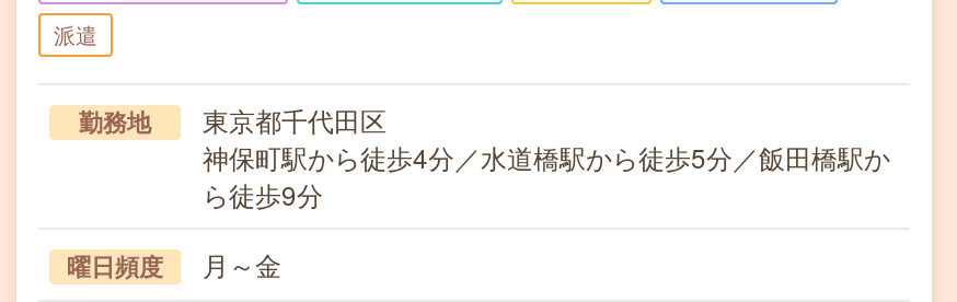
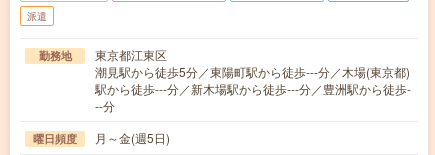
[203,101,890,212] 東京都千代田区 | 神保町駅から徒歩4分／水道橋駅から徒歩5分／飯田橋駅か | ら徒歩9分 -> [95,46,411,114] 東京都江東区 | 潮見駅から徒歩5分／東陽町駅から徒歩---分／木場(東京都) | 駅から徒歩---分／新木場駅から徒歩---分／豊洲駅から徒歩- | --分
[203,245,281,282] 月～金 -> [95,129,170,146] 月～金(週5日)

